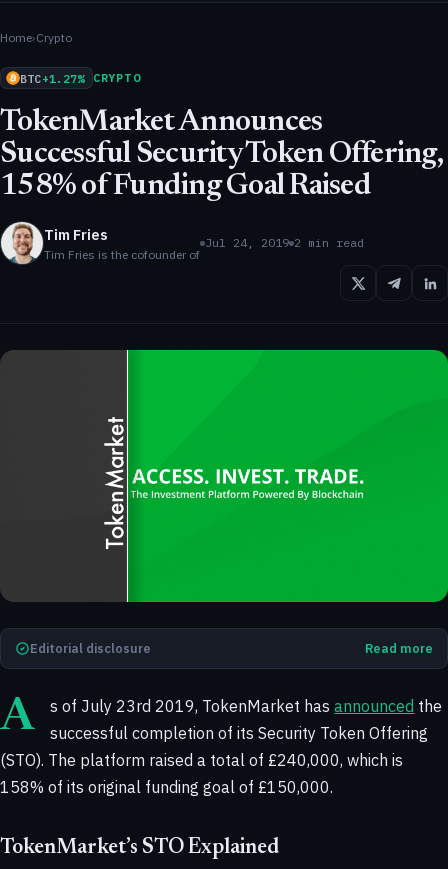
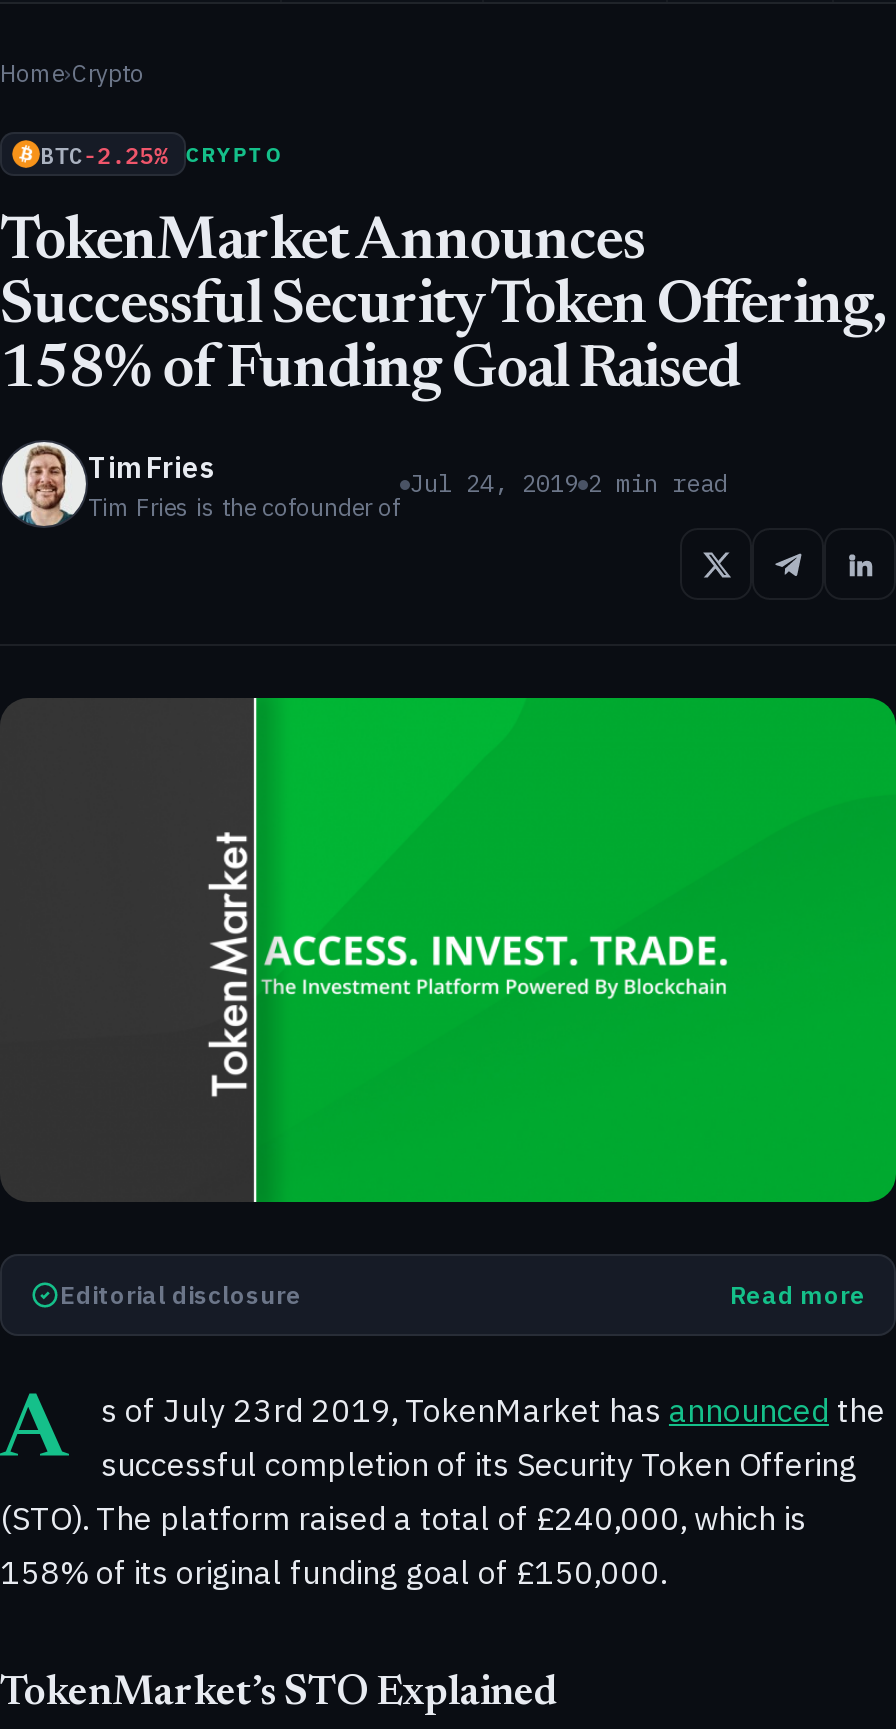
[20,70,142,85] BTC+1.27% CRYPTO -> [40,139,284,169] BTC-2.25% CRYPTO

